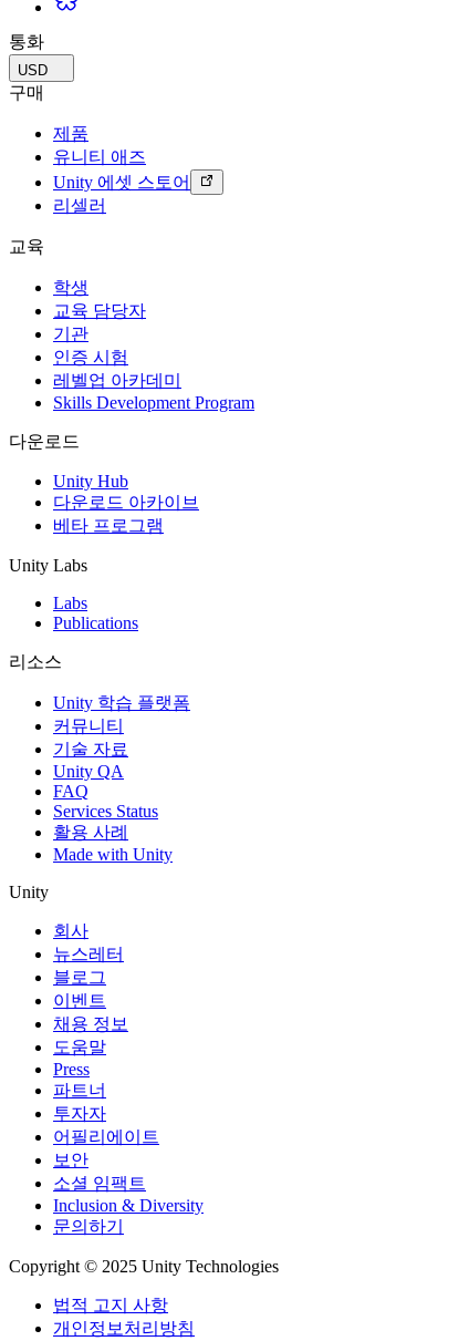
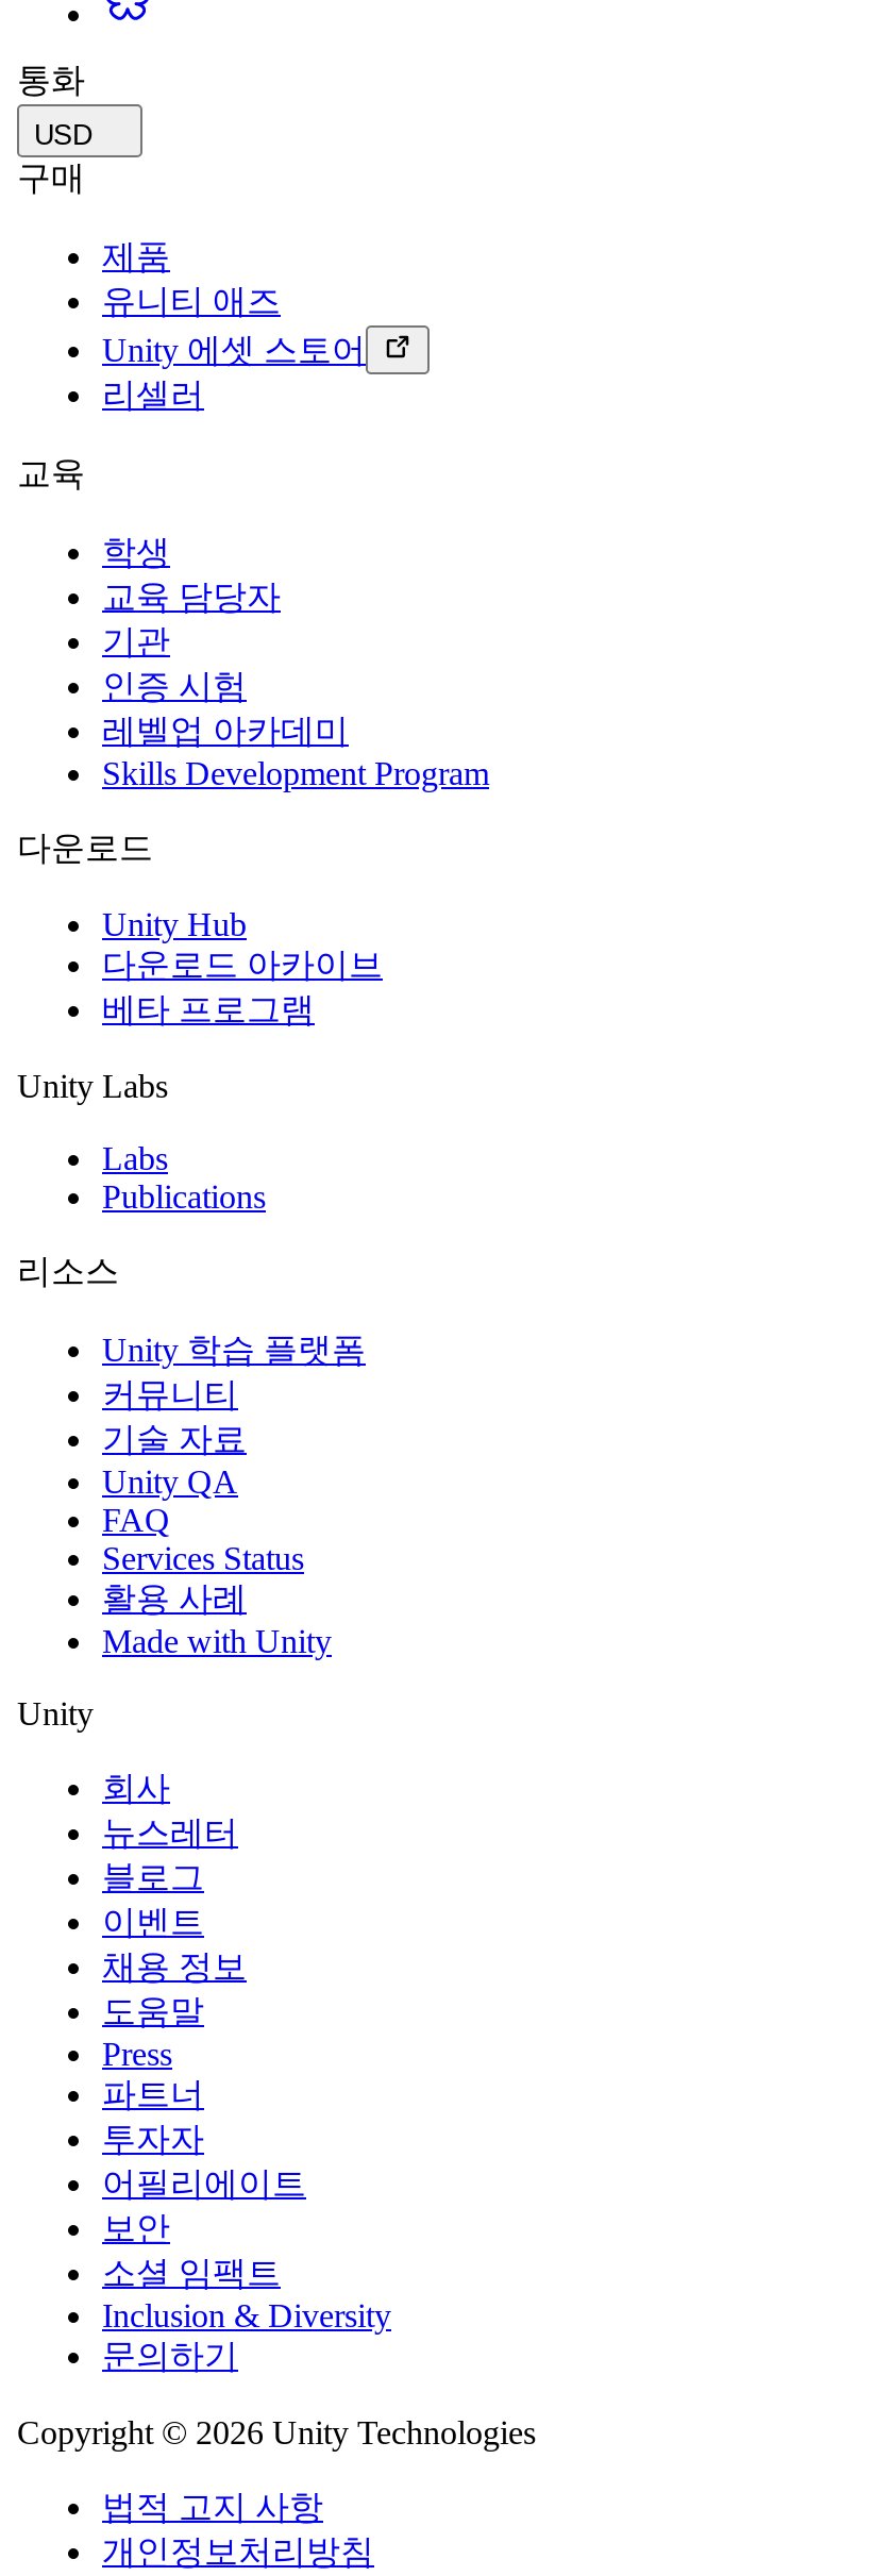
[9,1257,279,1276] Copyright © 2025 Unity Technologies -> [17,2415,536,2452] Copyright © 2026 Unity Technologies

